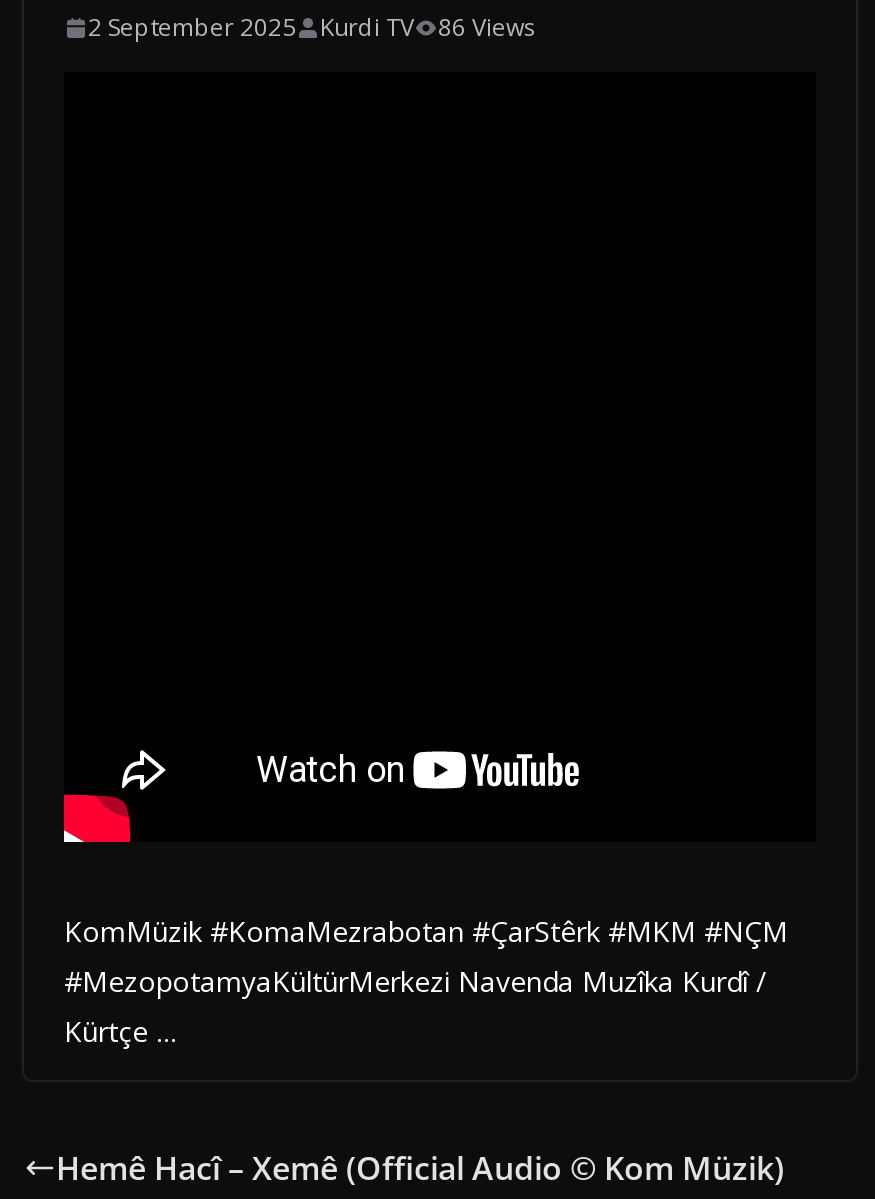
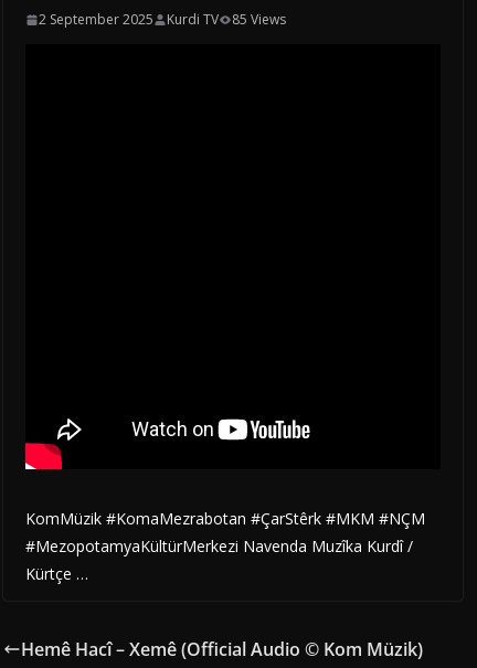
[88,10,536,44] 2 September 2025 Kurdi TV 86 Views -> [39,10,286,29] 2 September 2025 Kurdi TV 85 Views

